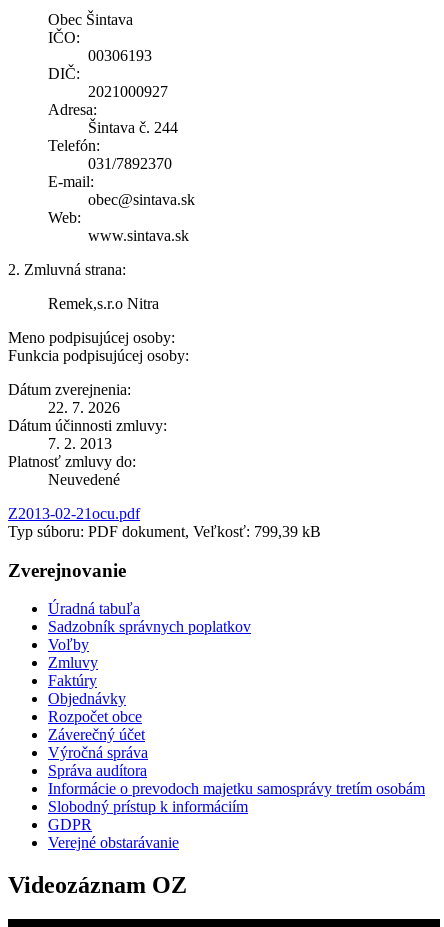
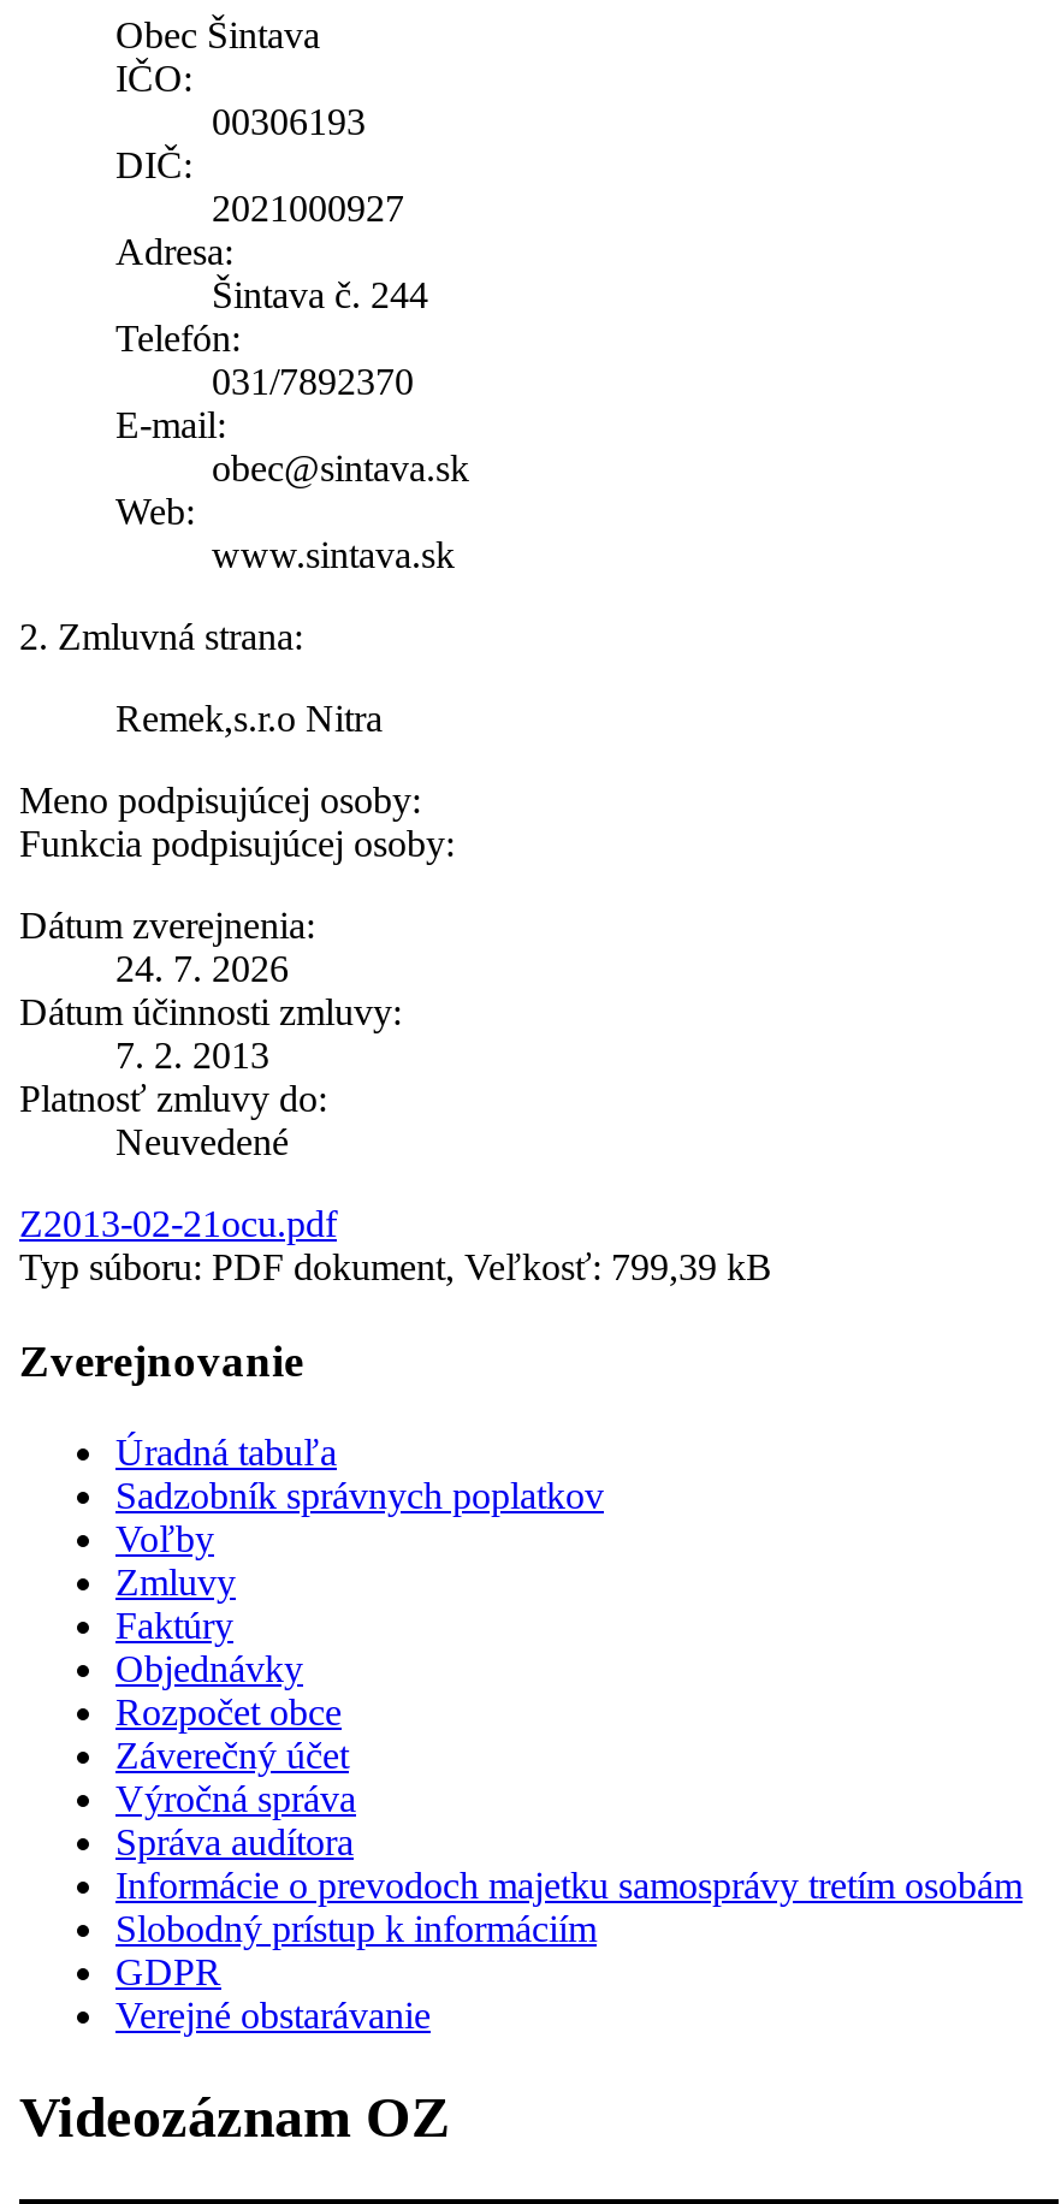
[48,399,120,416] 22. 7. 2026 -> [115,948,289,989] 24. 7. 2026

